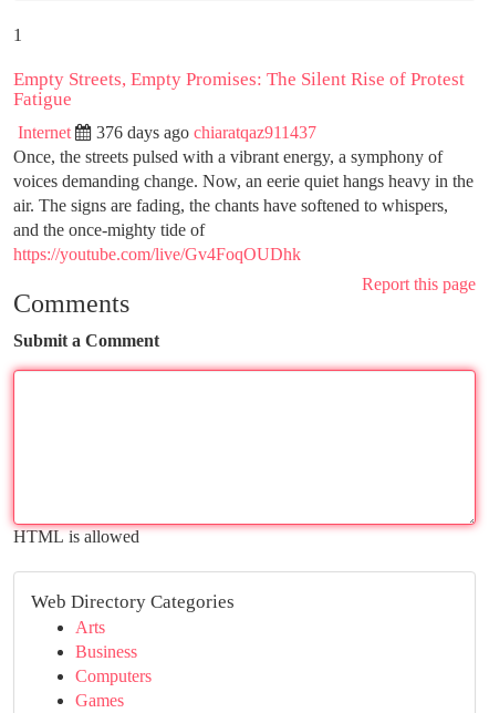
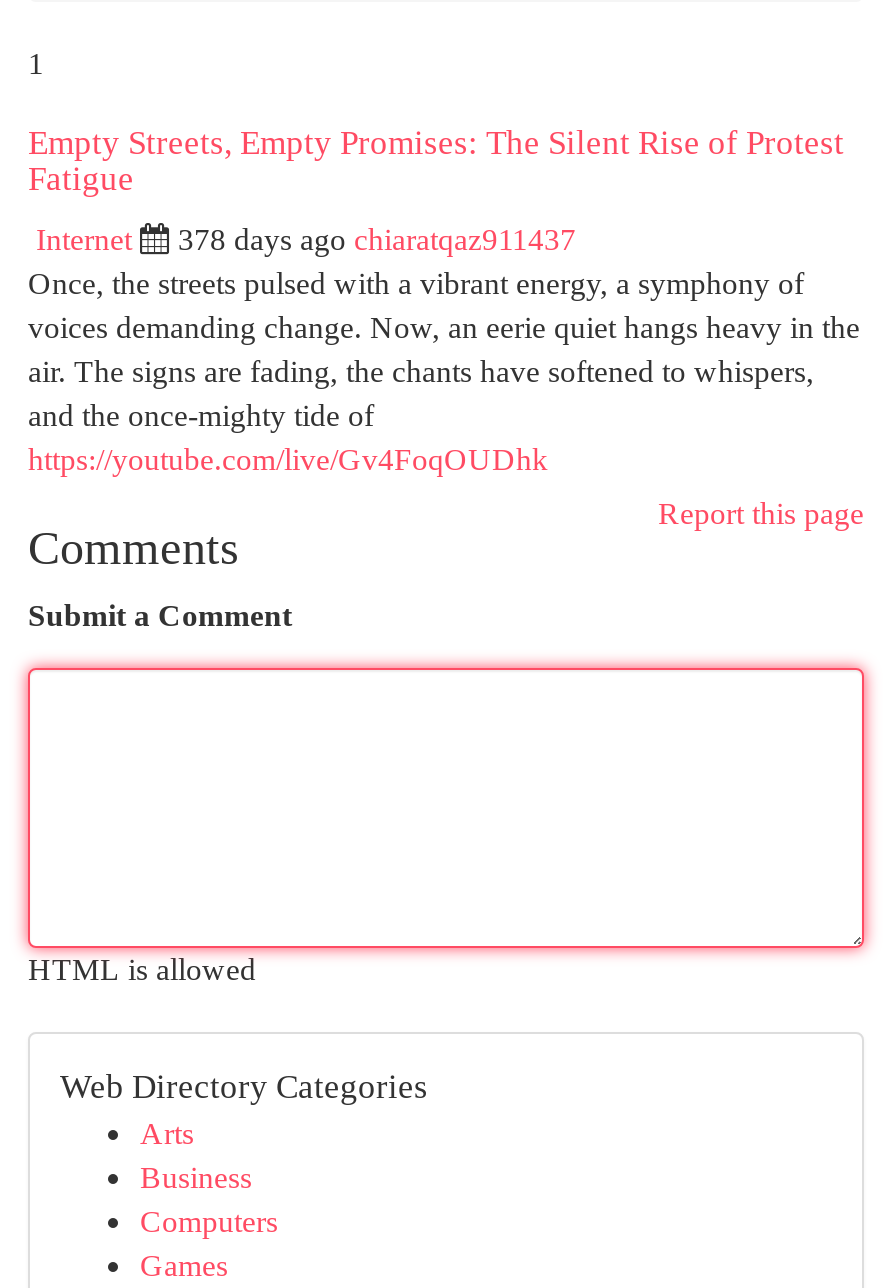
[96,123,316,142] 376 days ago chiaratqaz911437 -> [178,222,576,256] 378 days ago chiaratqaz911437

